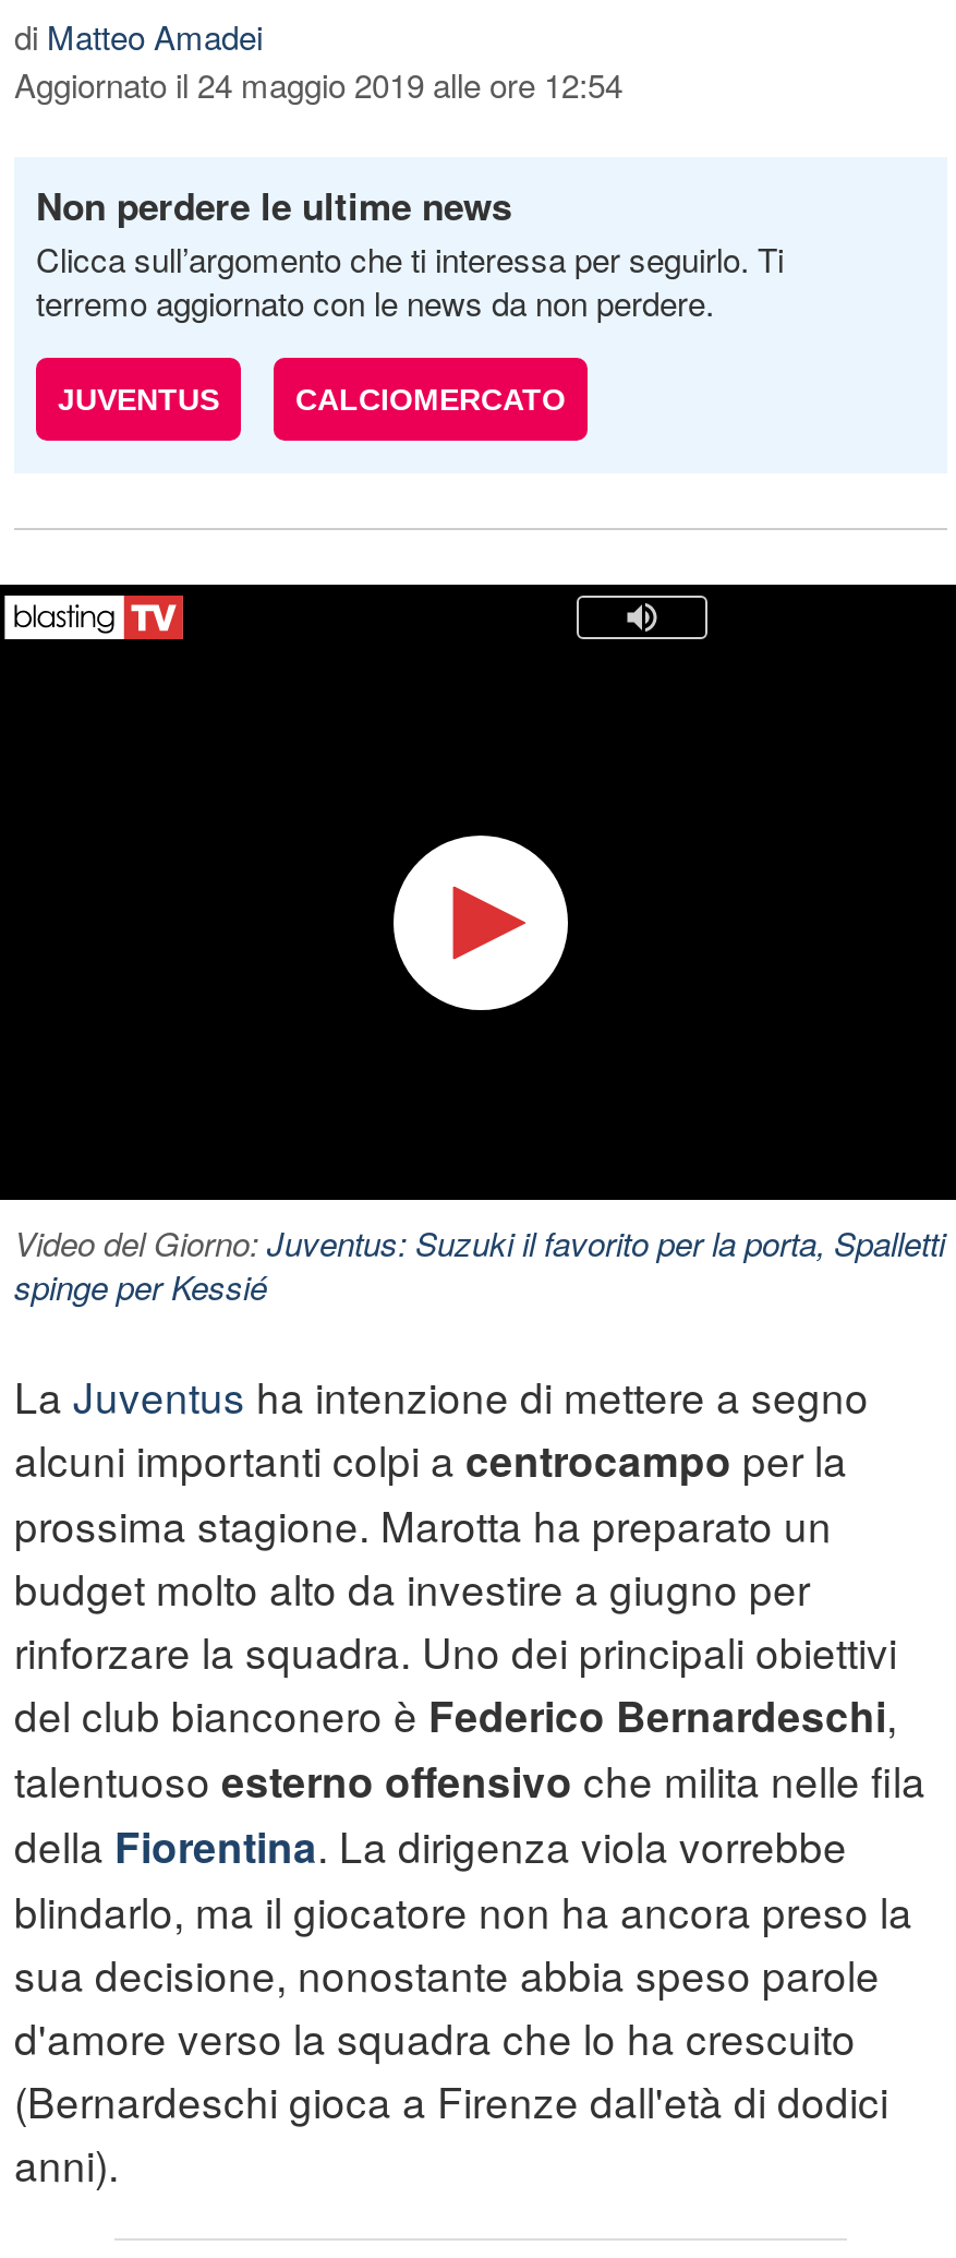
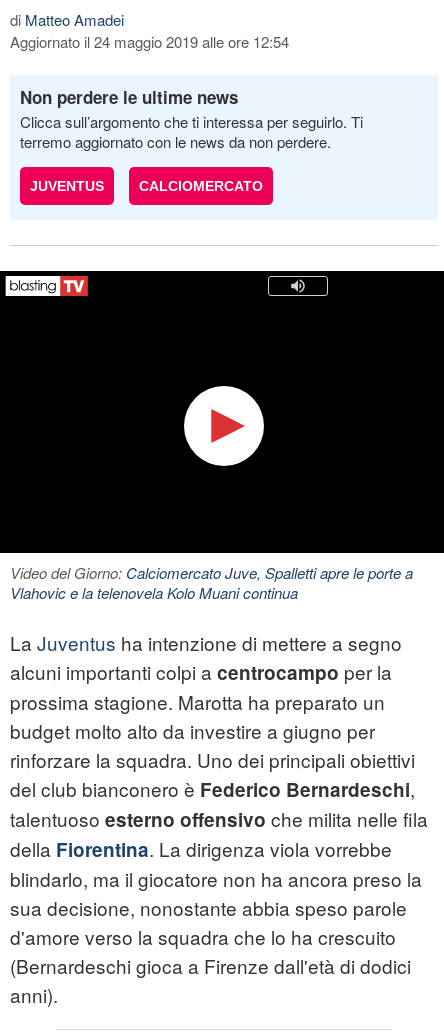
[14,1220,945,1310] Video del Giorno: Juventus: Suzuki il favorito per la porta, Spalletti | spinge per Kessié -> [10,562,413,603] Video del Giorno: Calciomercato Juve, Spalletti apre le porte a | Vlahovic e la telenovela Kolo Muani continua

